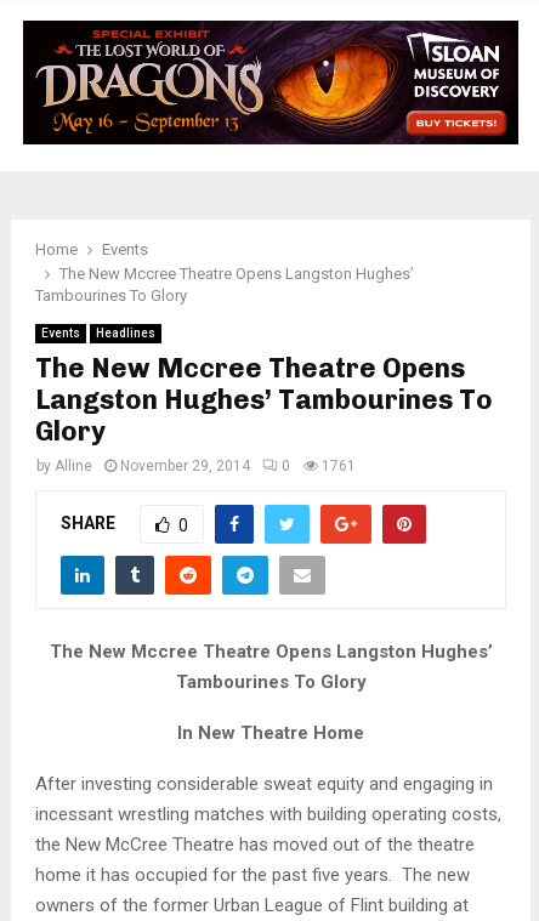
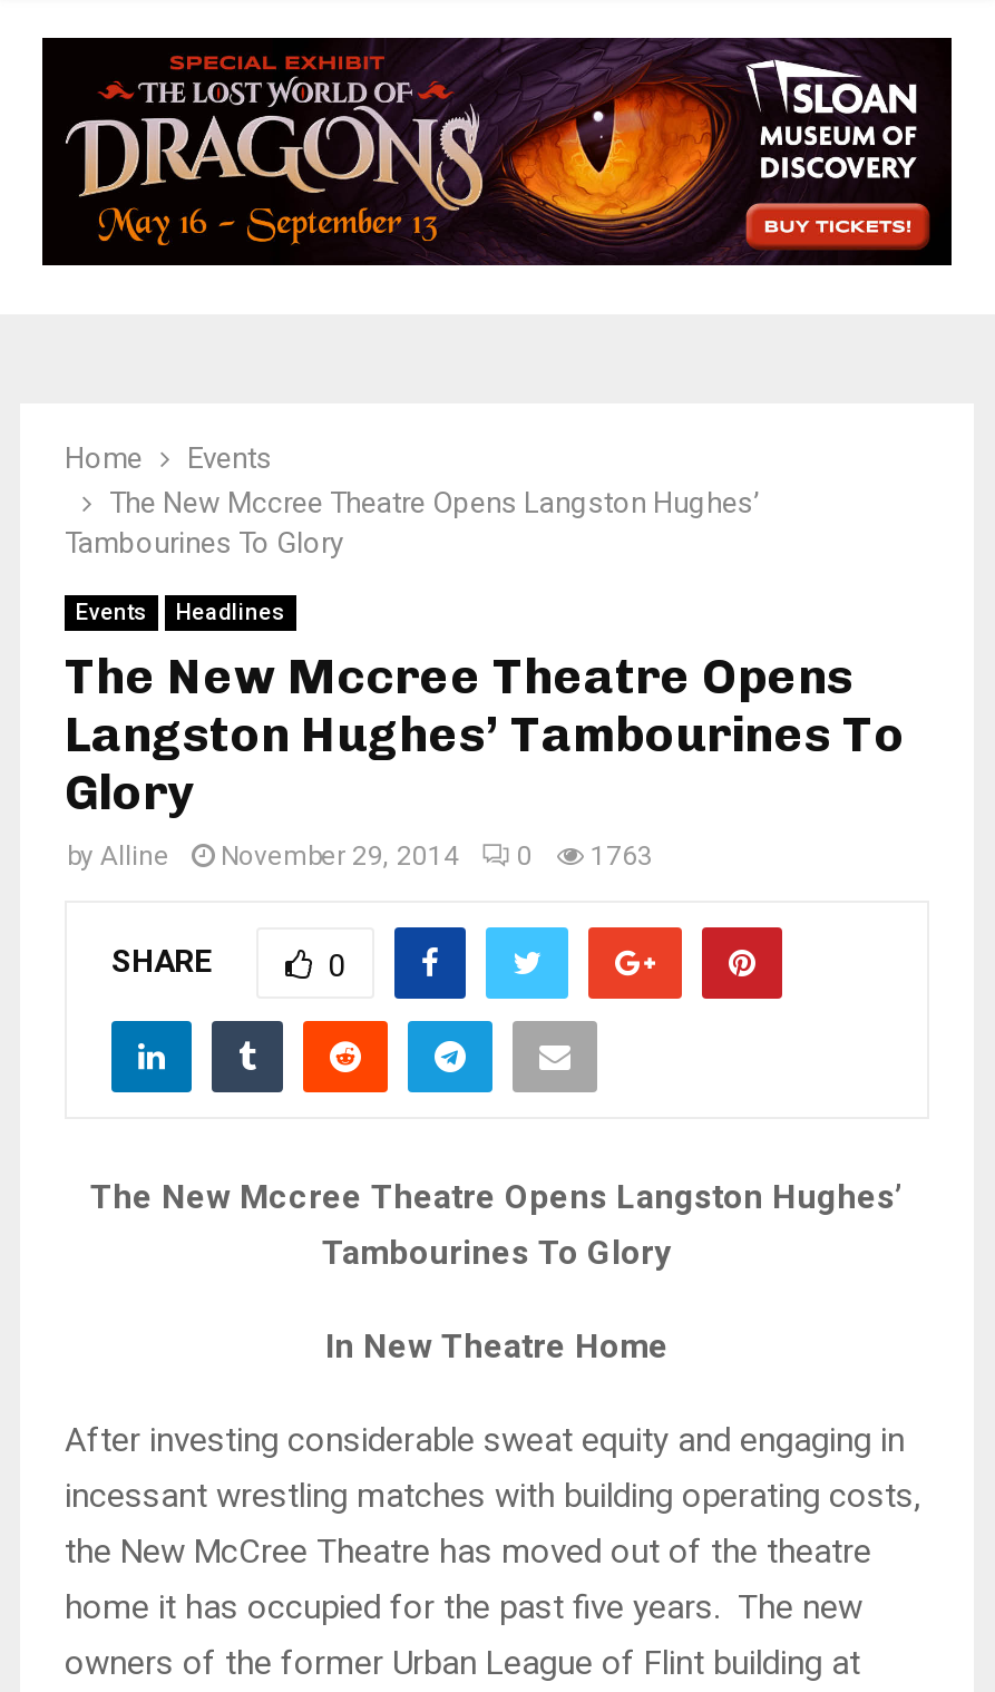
[36,457,356,474] by Alline November 29, 2014 0 1761 -> [67,840,653,872] by Alline November 29, 2014 0 1763

